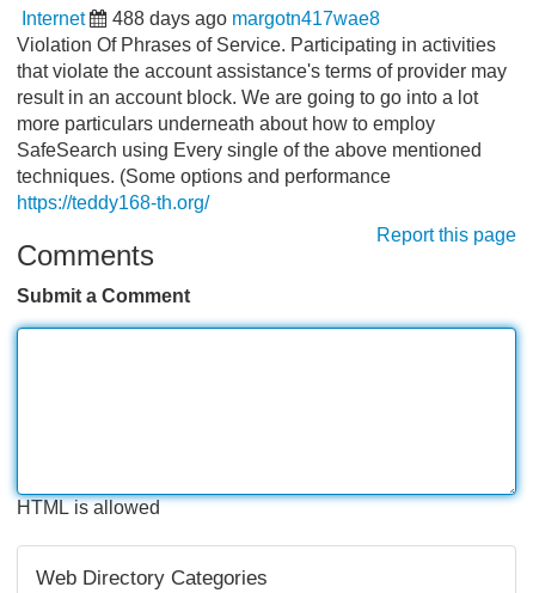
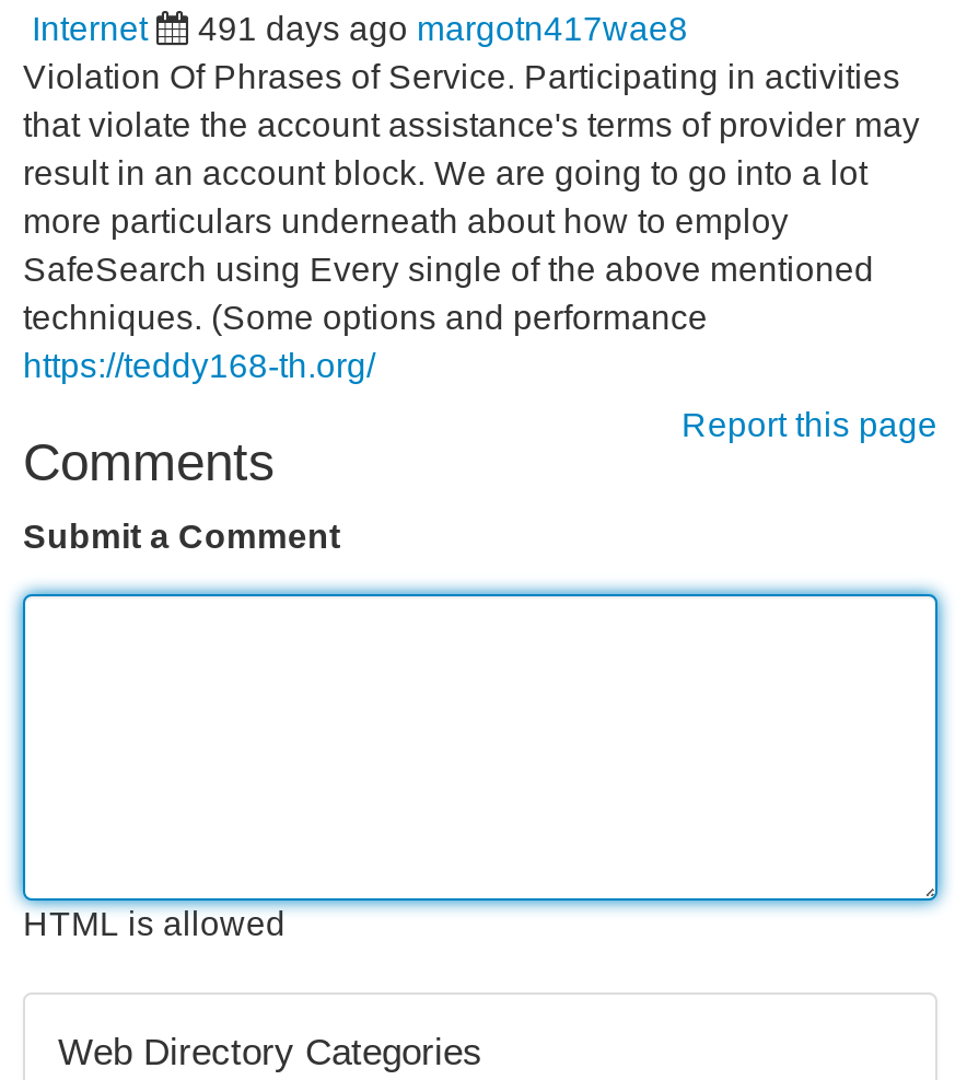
[112,8,380,29] 488 days ago margotn417wae8 -> [198,10,688,47] 491 days ago margotn417wae8

